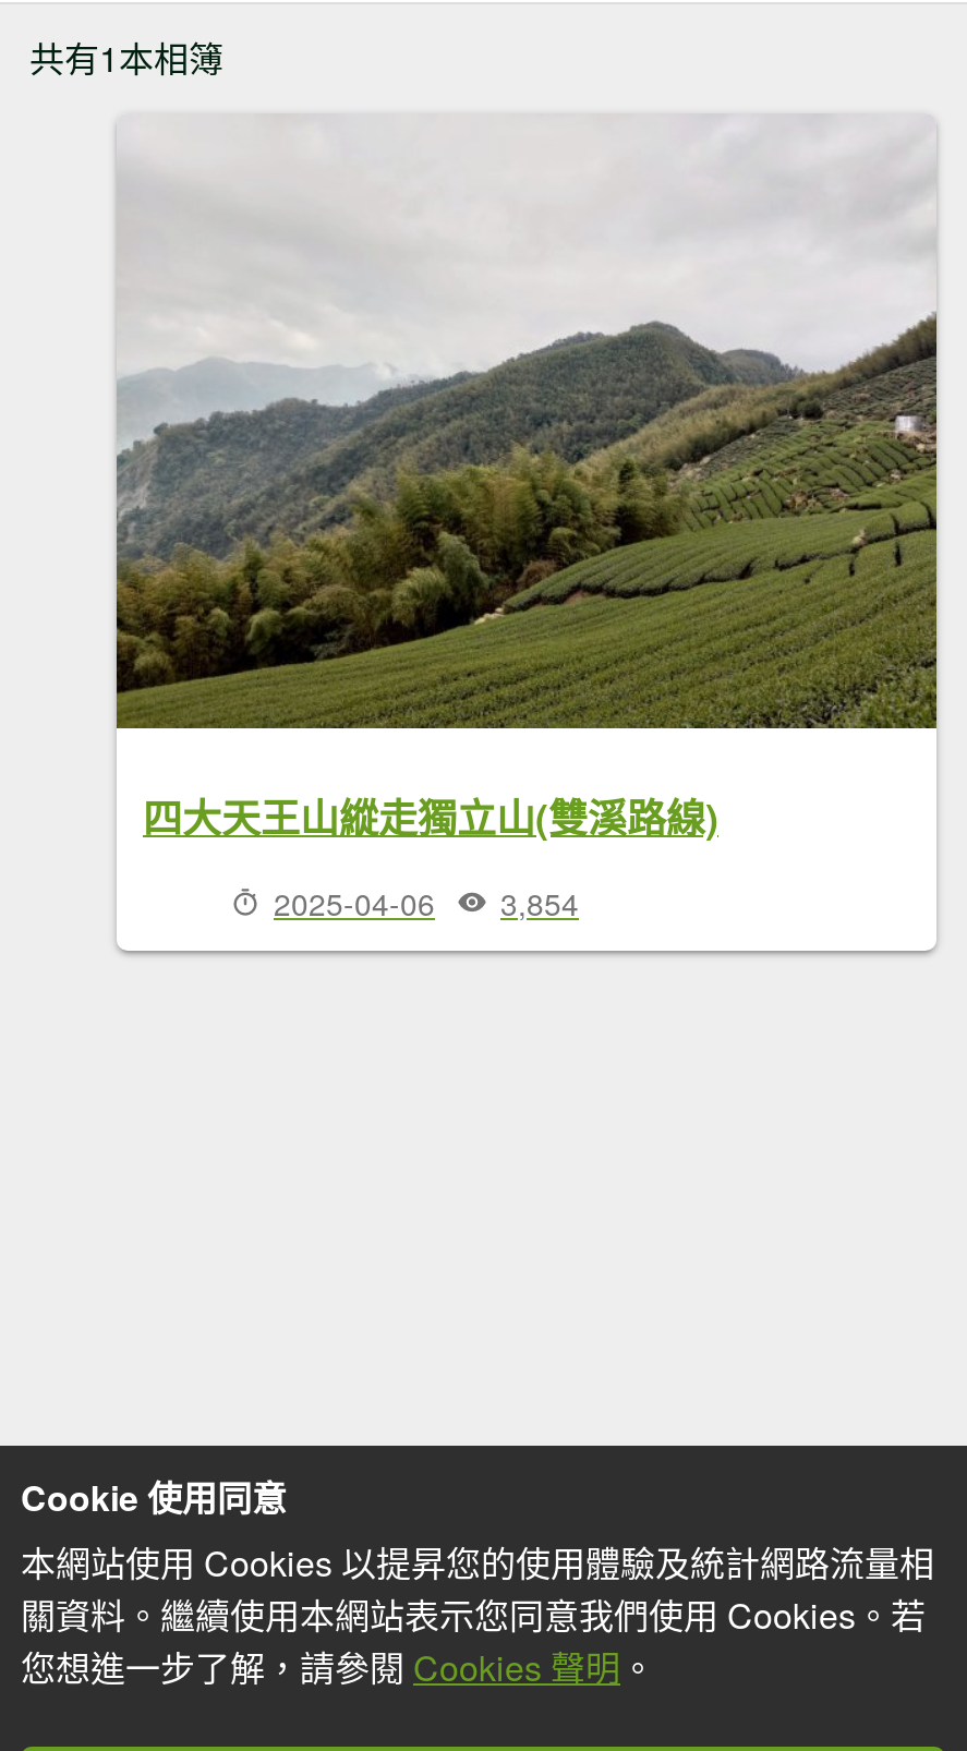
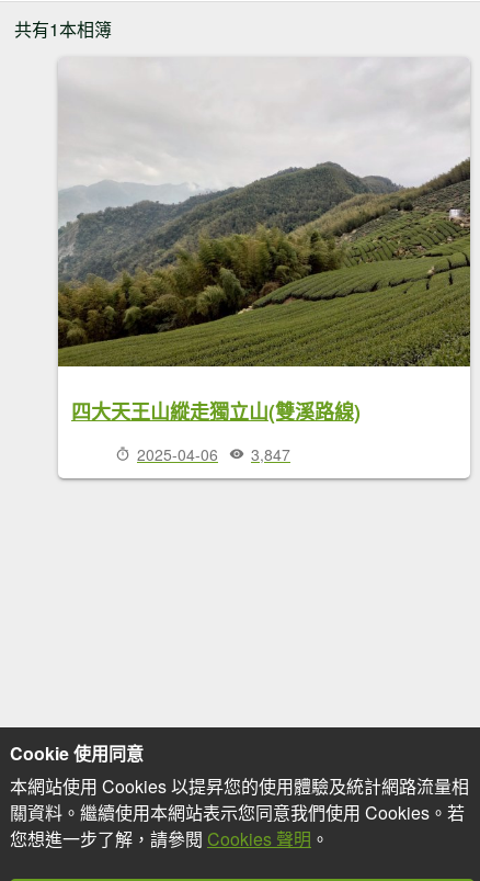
[274,881,579,924] 2025-04-06 3,854 -> [137,443,290,465] 2025-04-06 3,847

